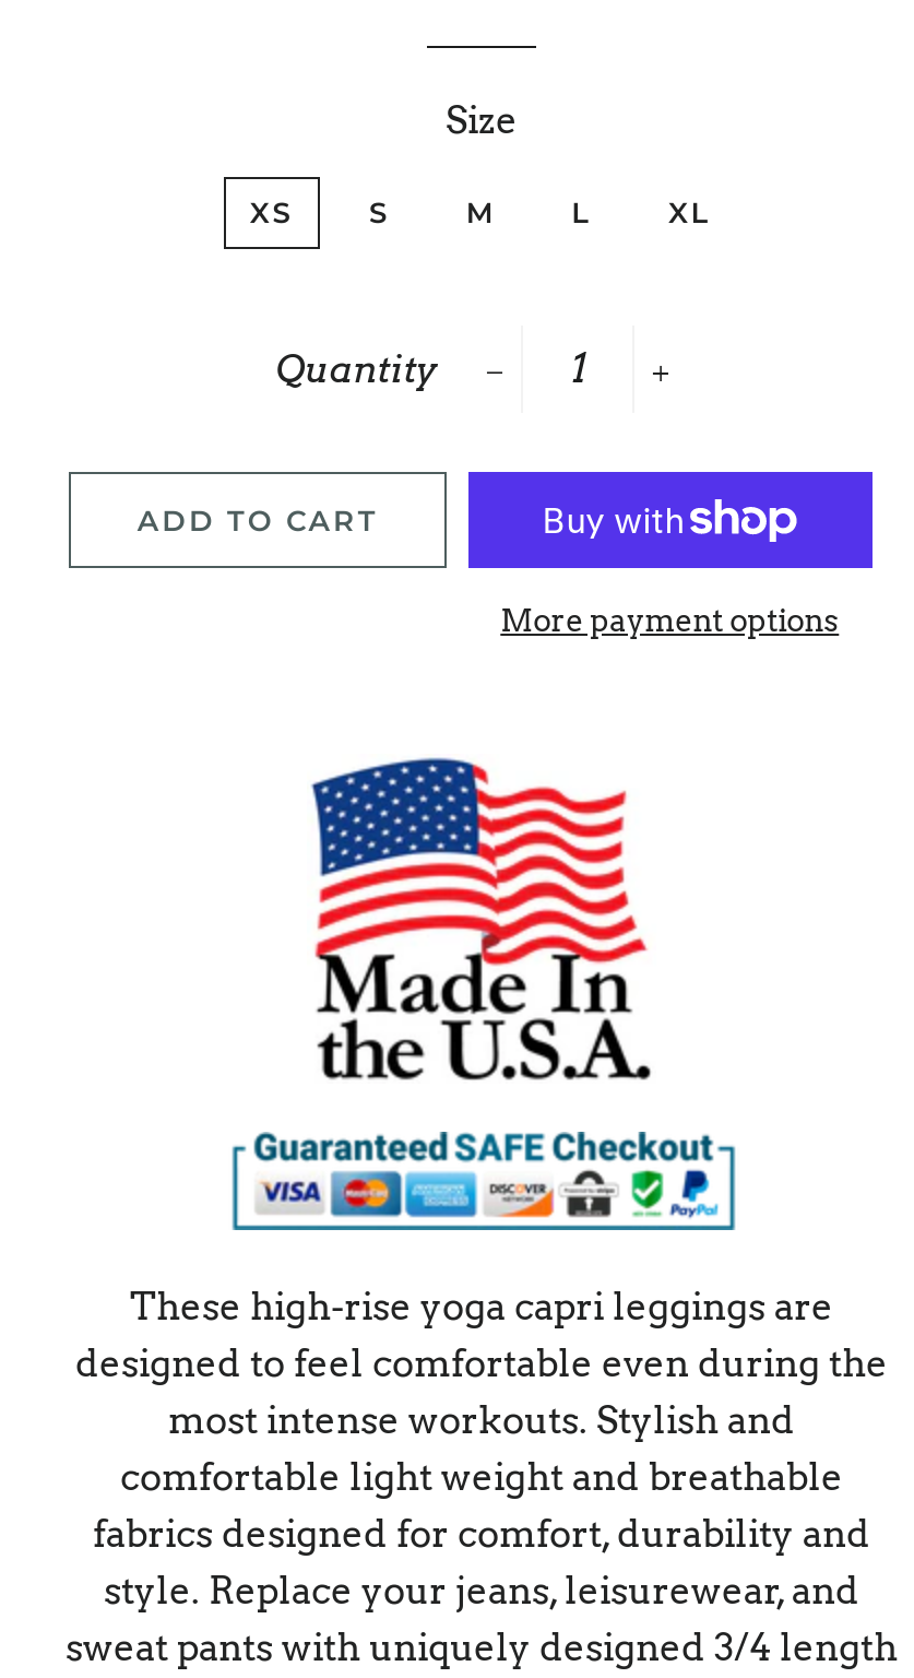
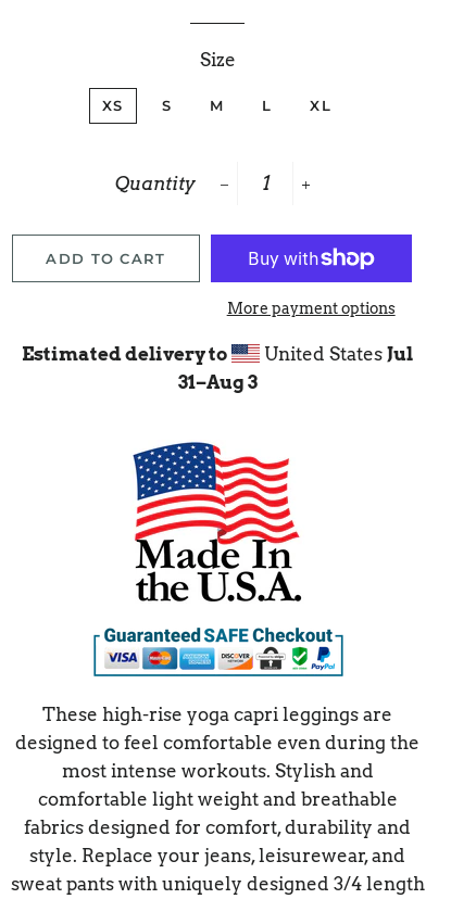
none -> [22,343,413,393] Estimated delivery to | United States Jul | 31–Aug 3

